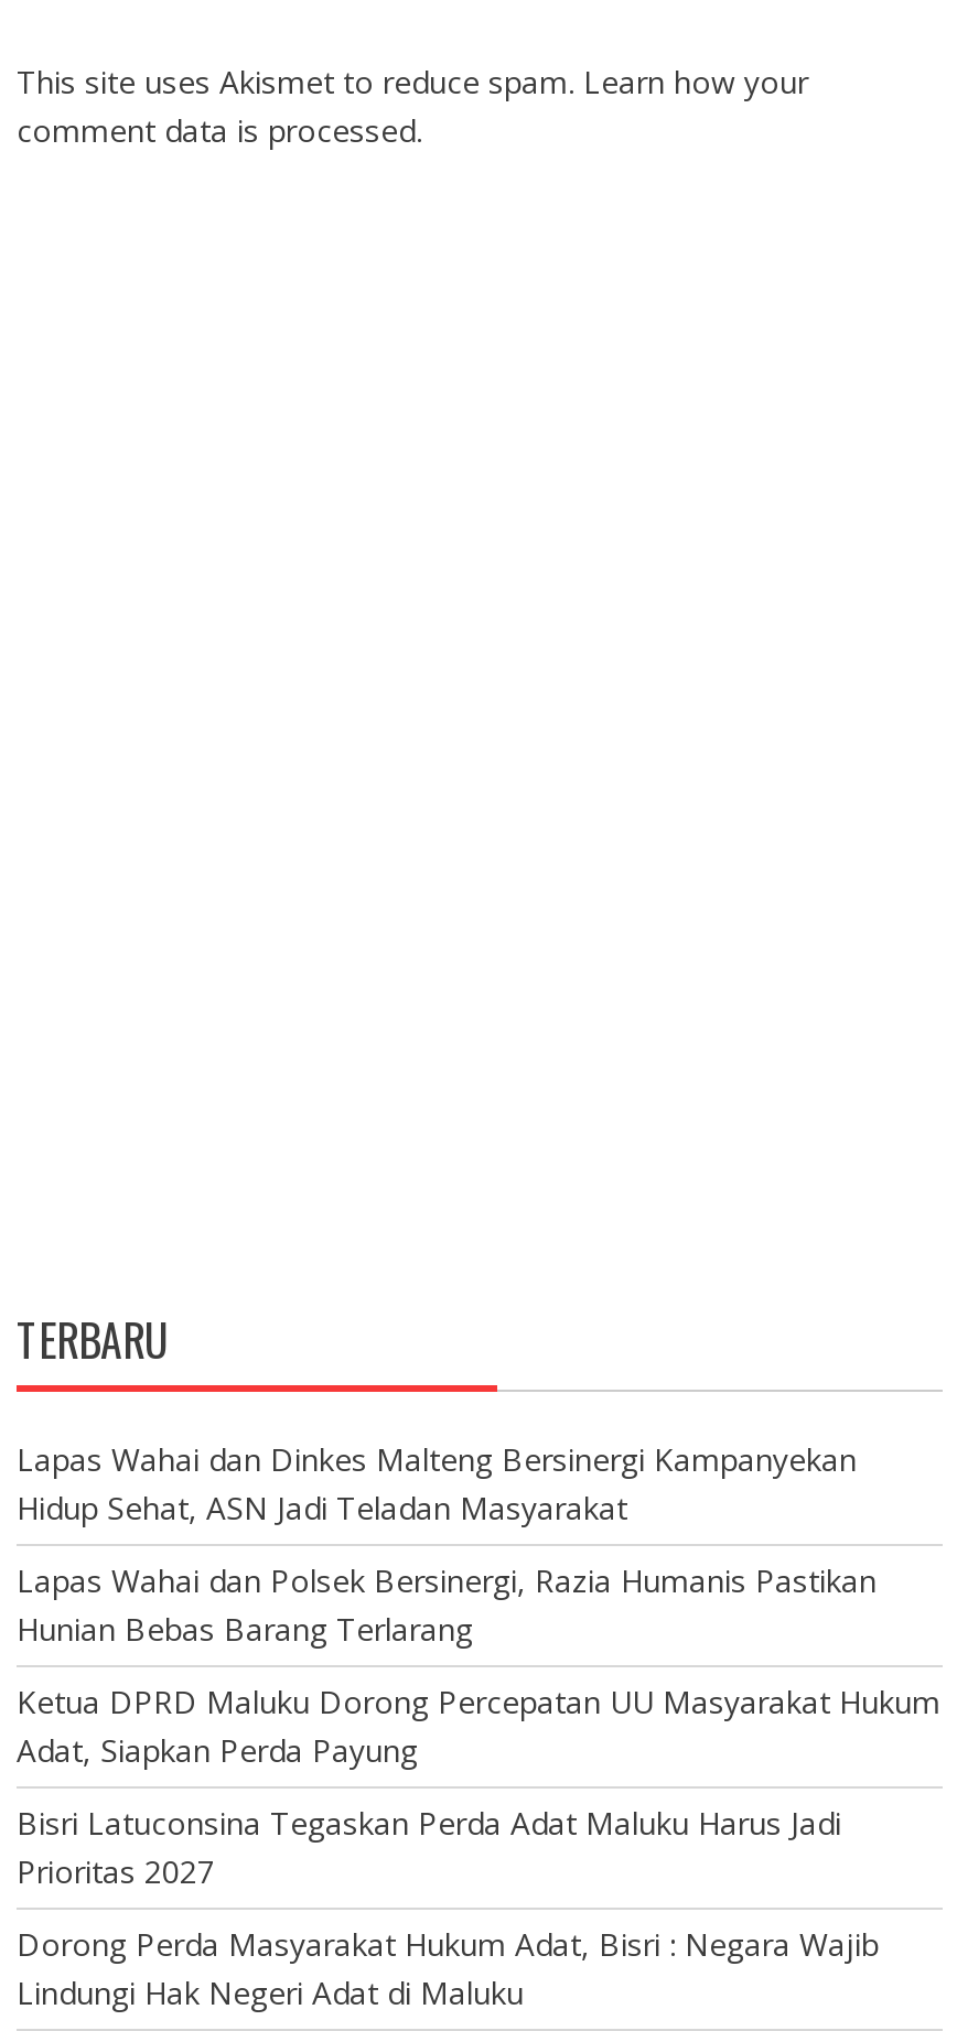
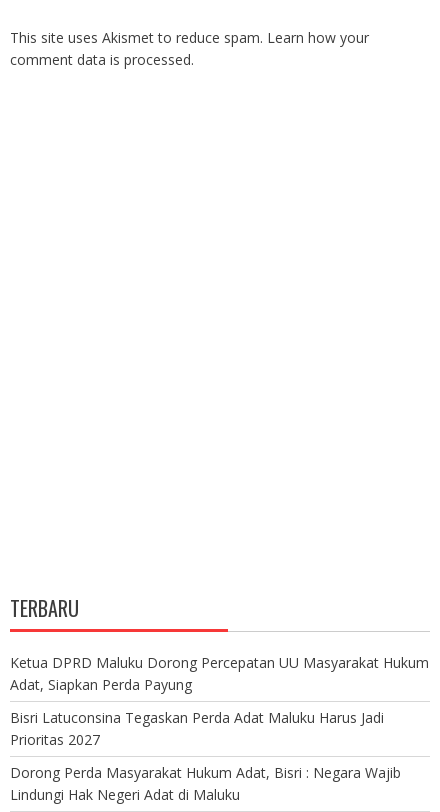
[17,1438,877,1650] Lapas Wahai dan Dinkes Malteng Bersinergi Kampanyekan | Hidup Sehat, ASN Jadi Teladan Masyarakat | Lapas Wahai dan Polsek Bersinergi, Razia Humanis Pastikan | Hunian Bebas Barang Terlarang -> none

